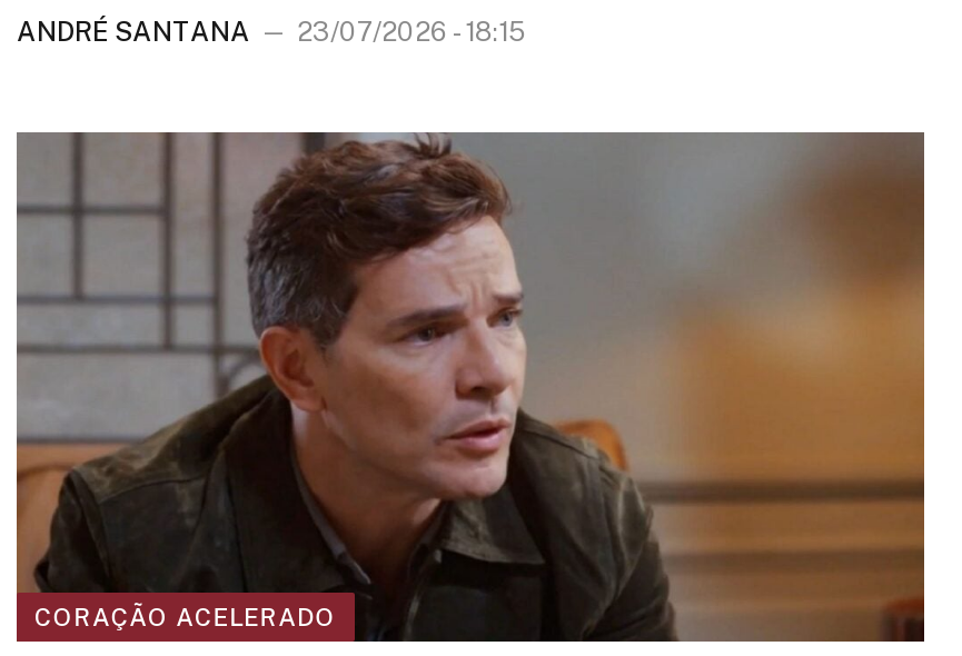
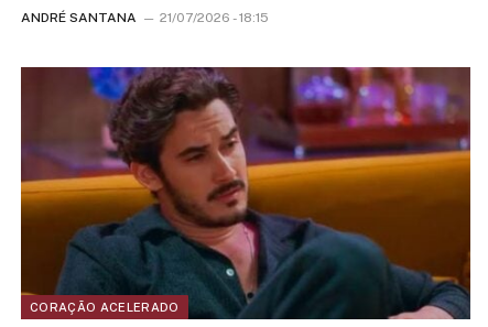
[17,16,526,47] ANDRÉ SANTANA 23/07/2026 - 18:15 -> [21,9,269,25] ANDRÉ SANTANA 21/07/2026 - 18:15
[14,130,924,644] [image] -> [20,66,470,320] [image]

